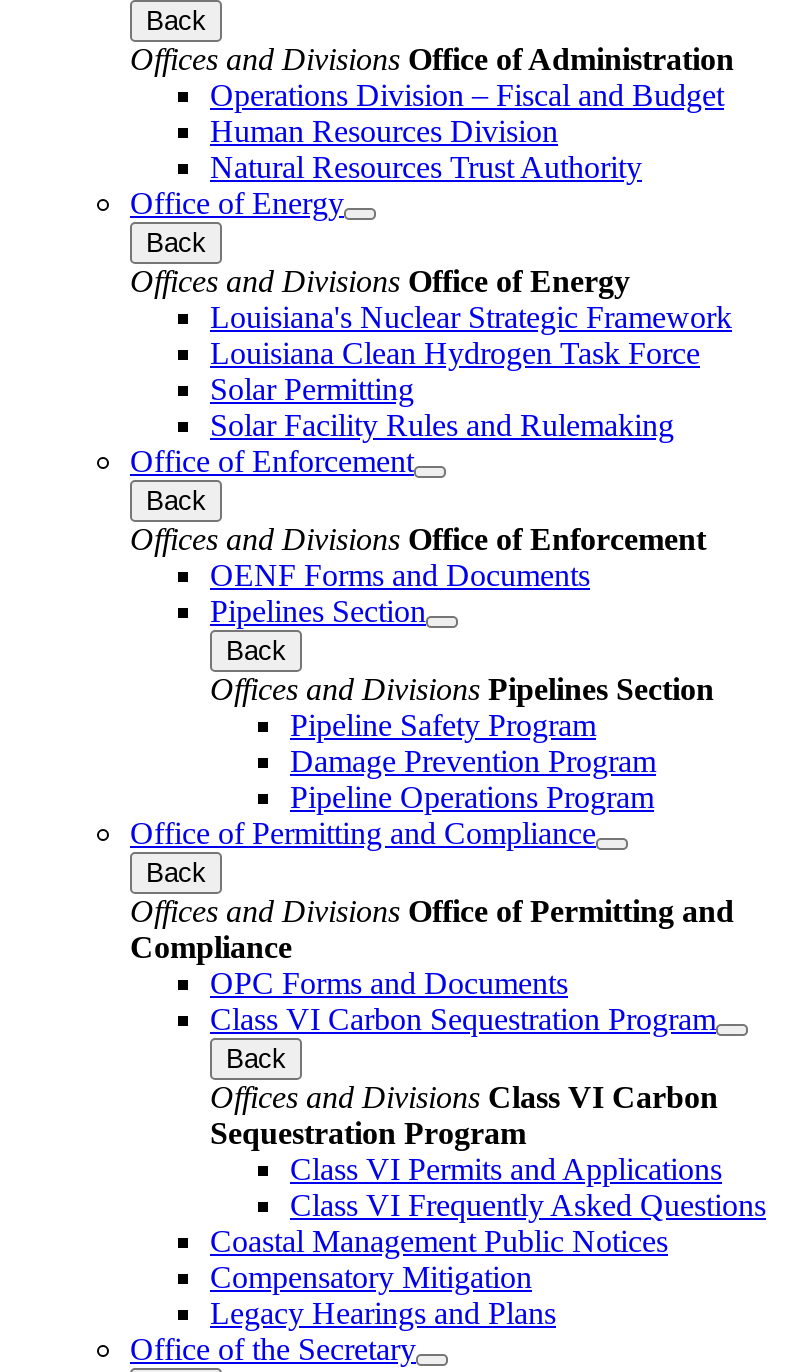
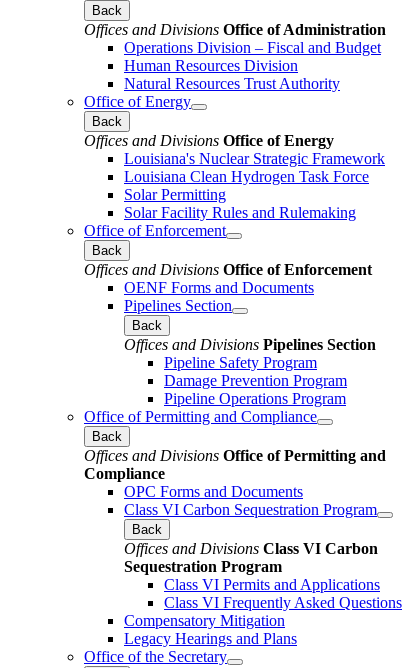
[210,1223,668,1257] Coastal Management Public Notices -> none

